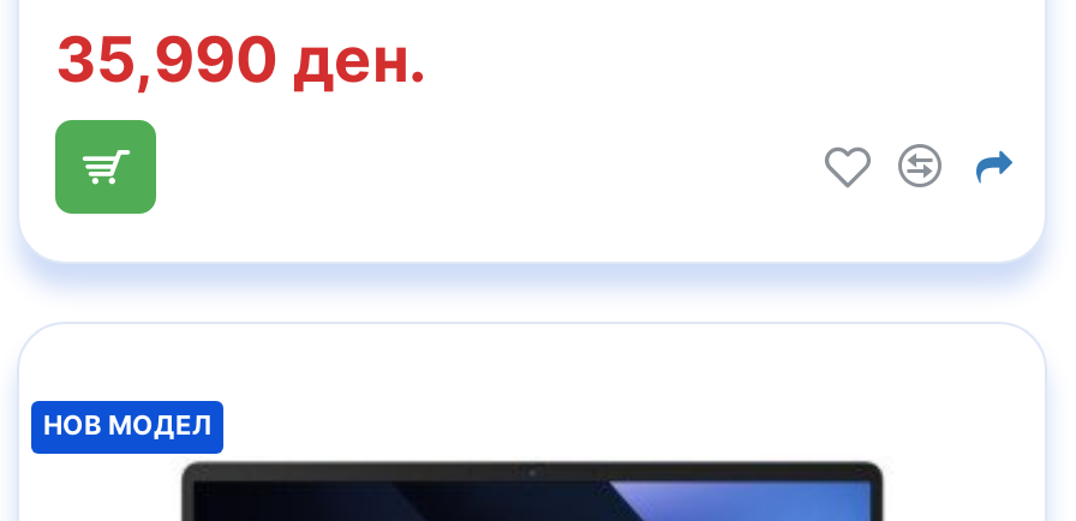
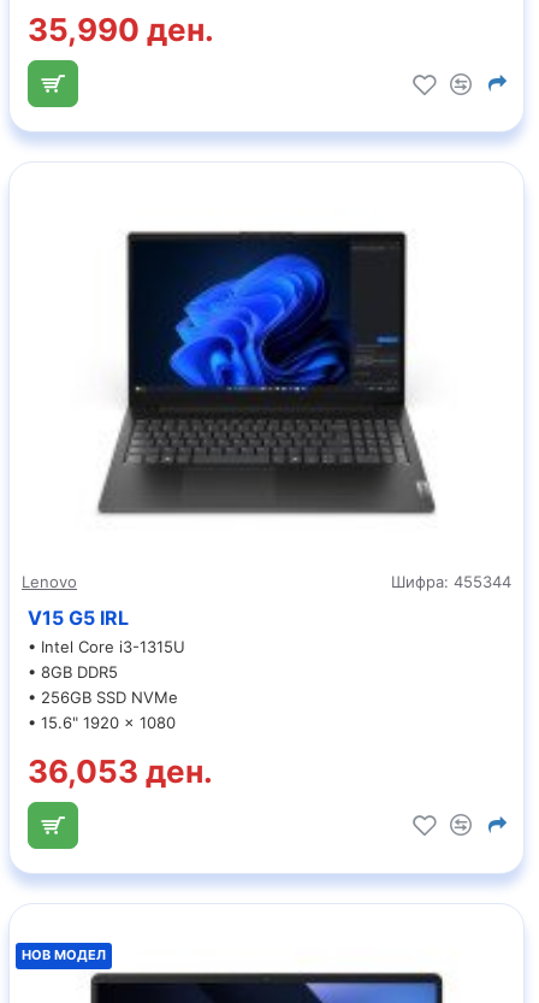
none -> [22,572,511,790] Lenovo | Шифра: 455344 | V15 G5 IRL | • Intel Core i3-1315U | • 8GB DDR5 | • 256GB SSD NVMe | • 15.6" 1920 x 1080 | 36,053 ден.
none -> [96,231,437,515] [image]

